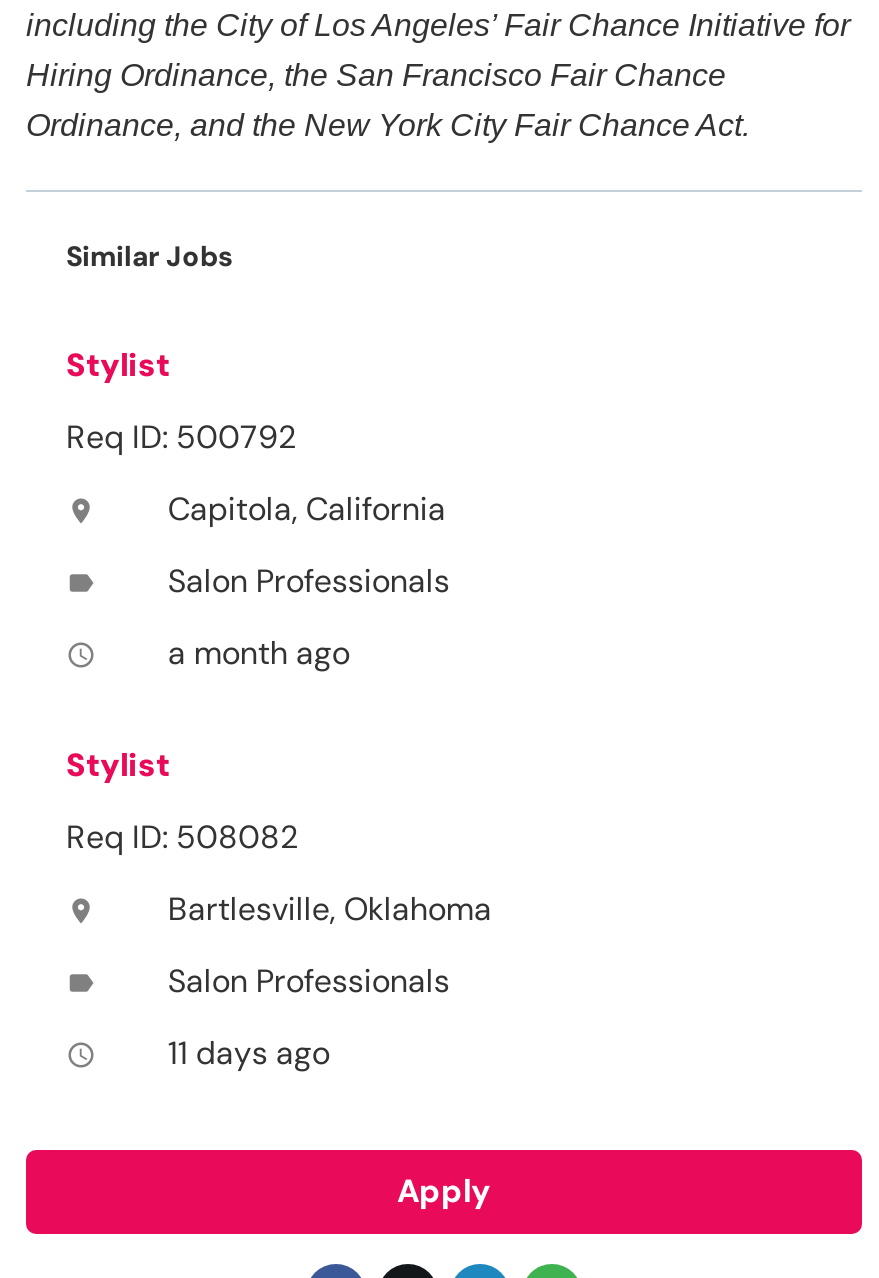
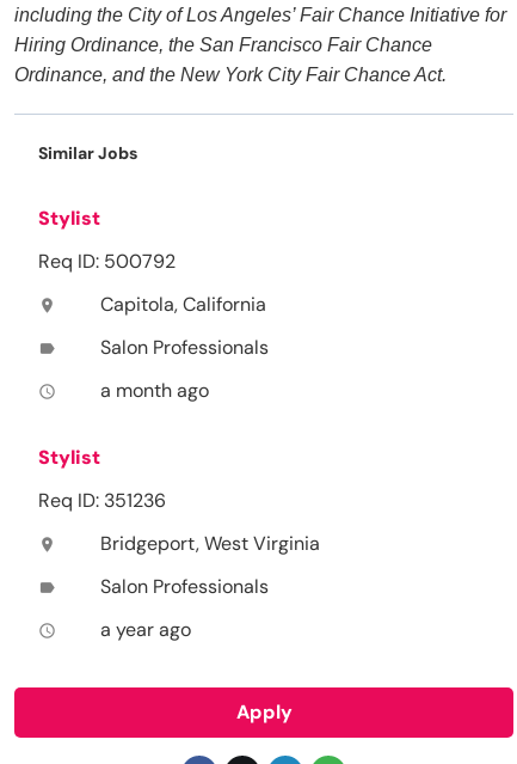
[66,816,298,858] Req ID: 508082 -> [38,488,166,513] Req ID: 351236
[168,888,492,930] Bartlesville, Oklahoma -> [100,531,320,556] Bridgeport, West Virginia
[168,1032,330,1074] 11 days ago -> [100,617,191,642] a year ago

